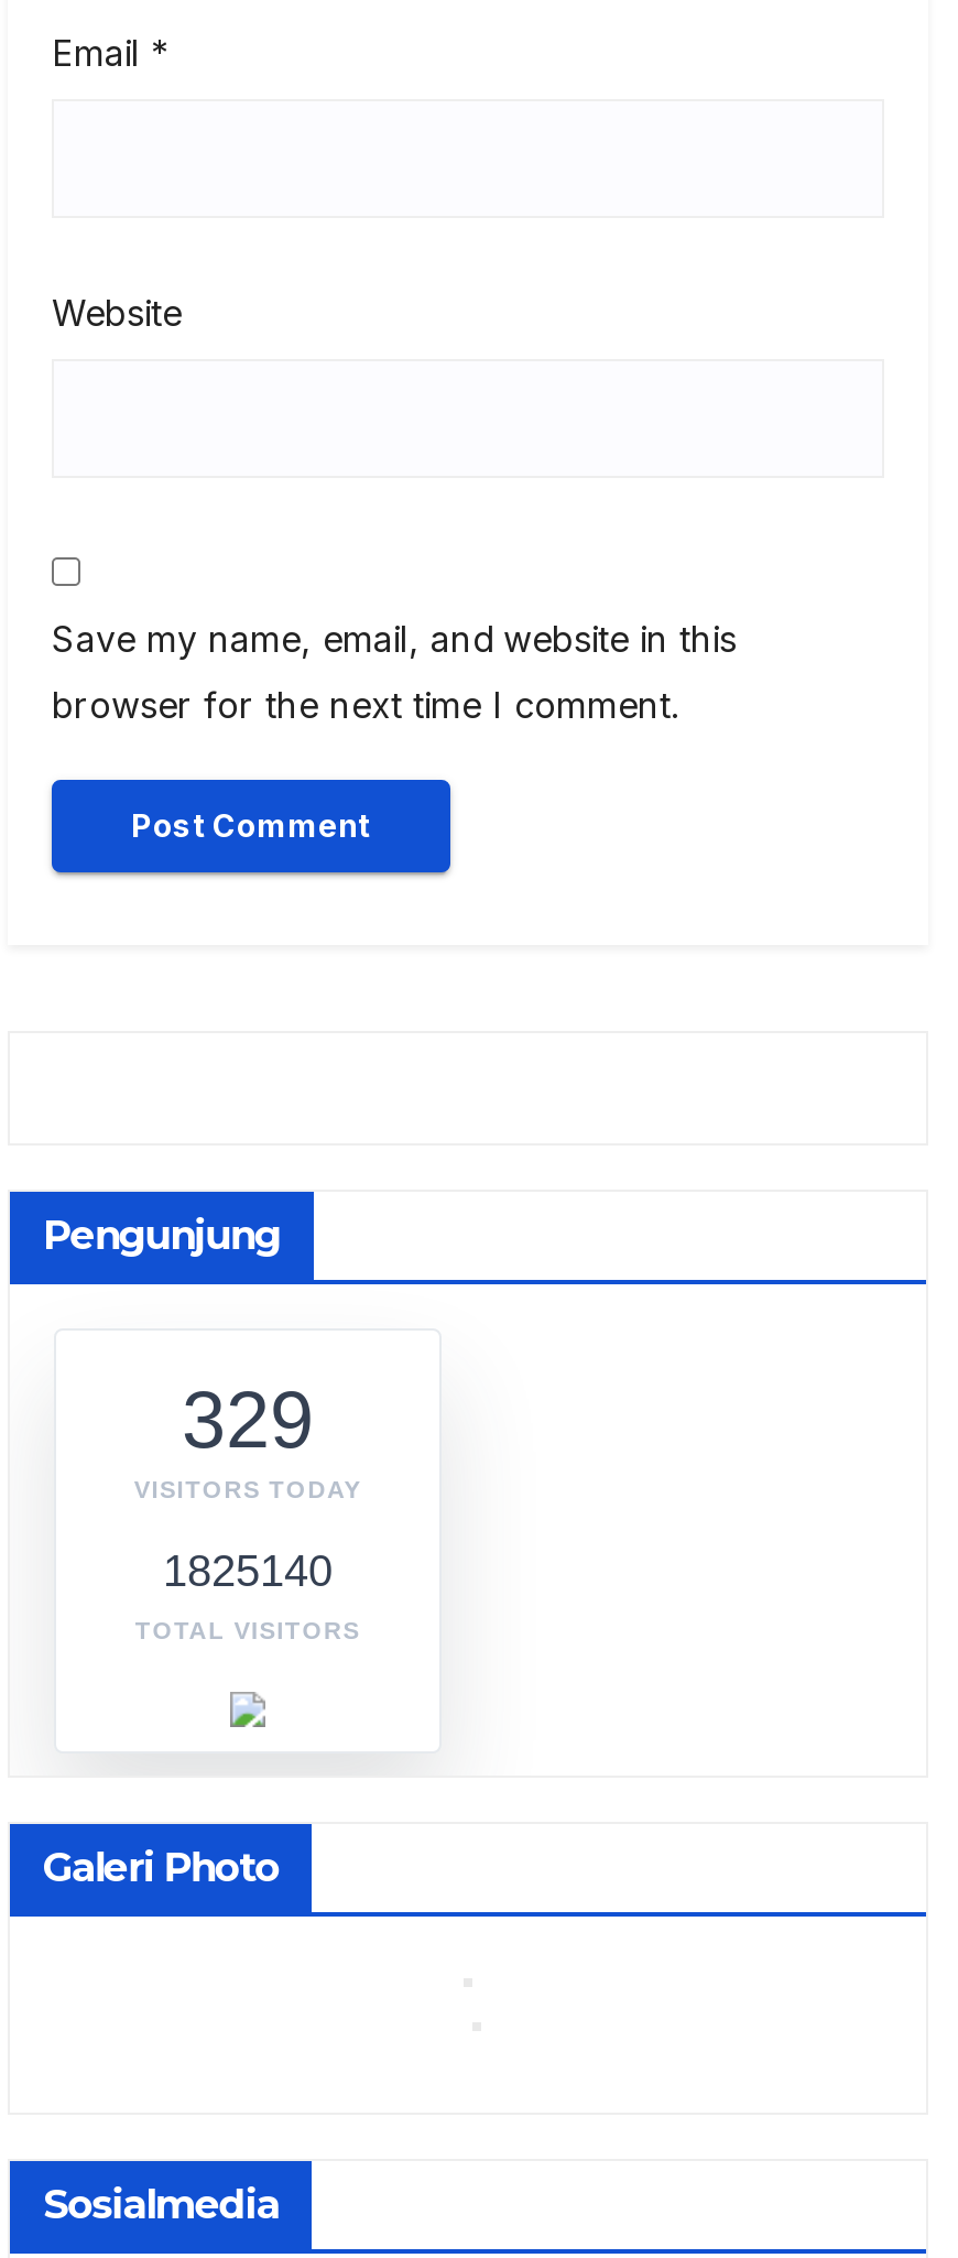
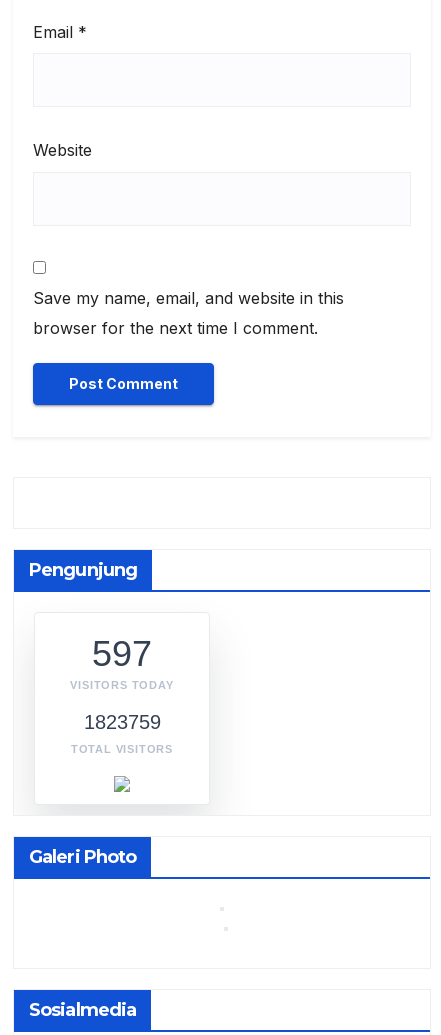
[182,1375,314,1465] 329 -> [92,632,152,673] 597
[163,1546,333,1595] 1825140 -> [83,710,160,732] 1823759

